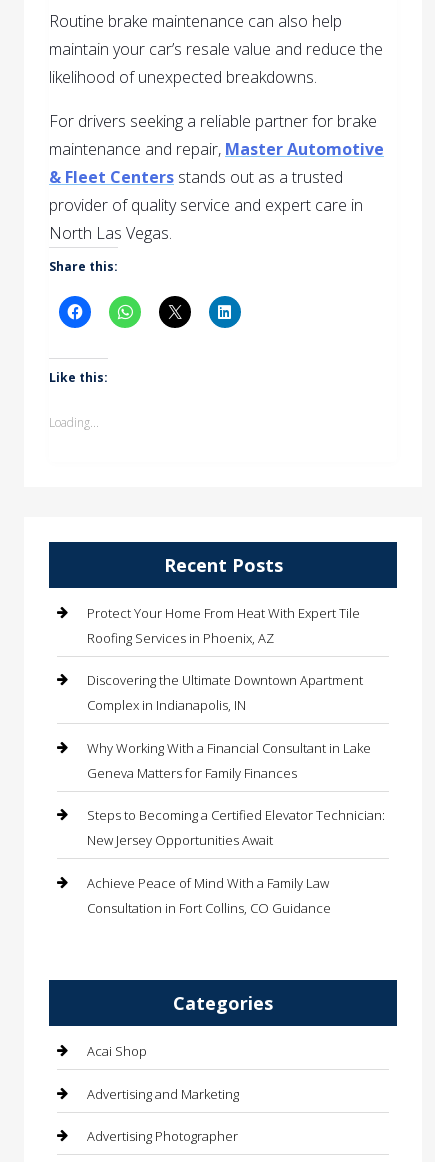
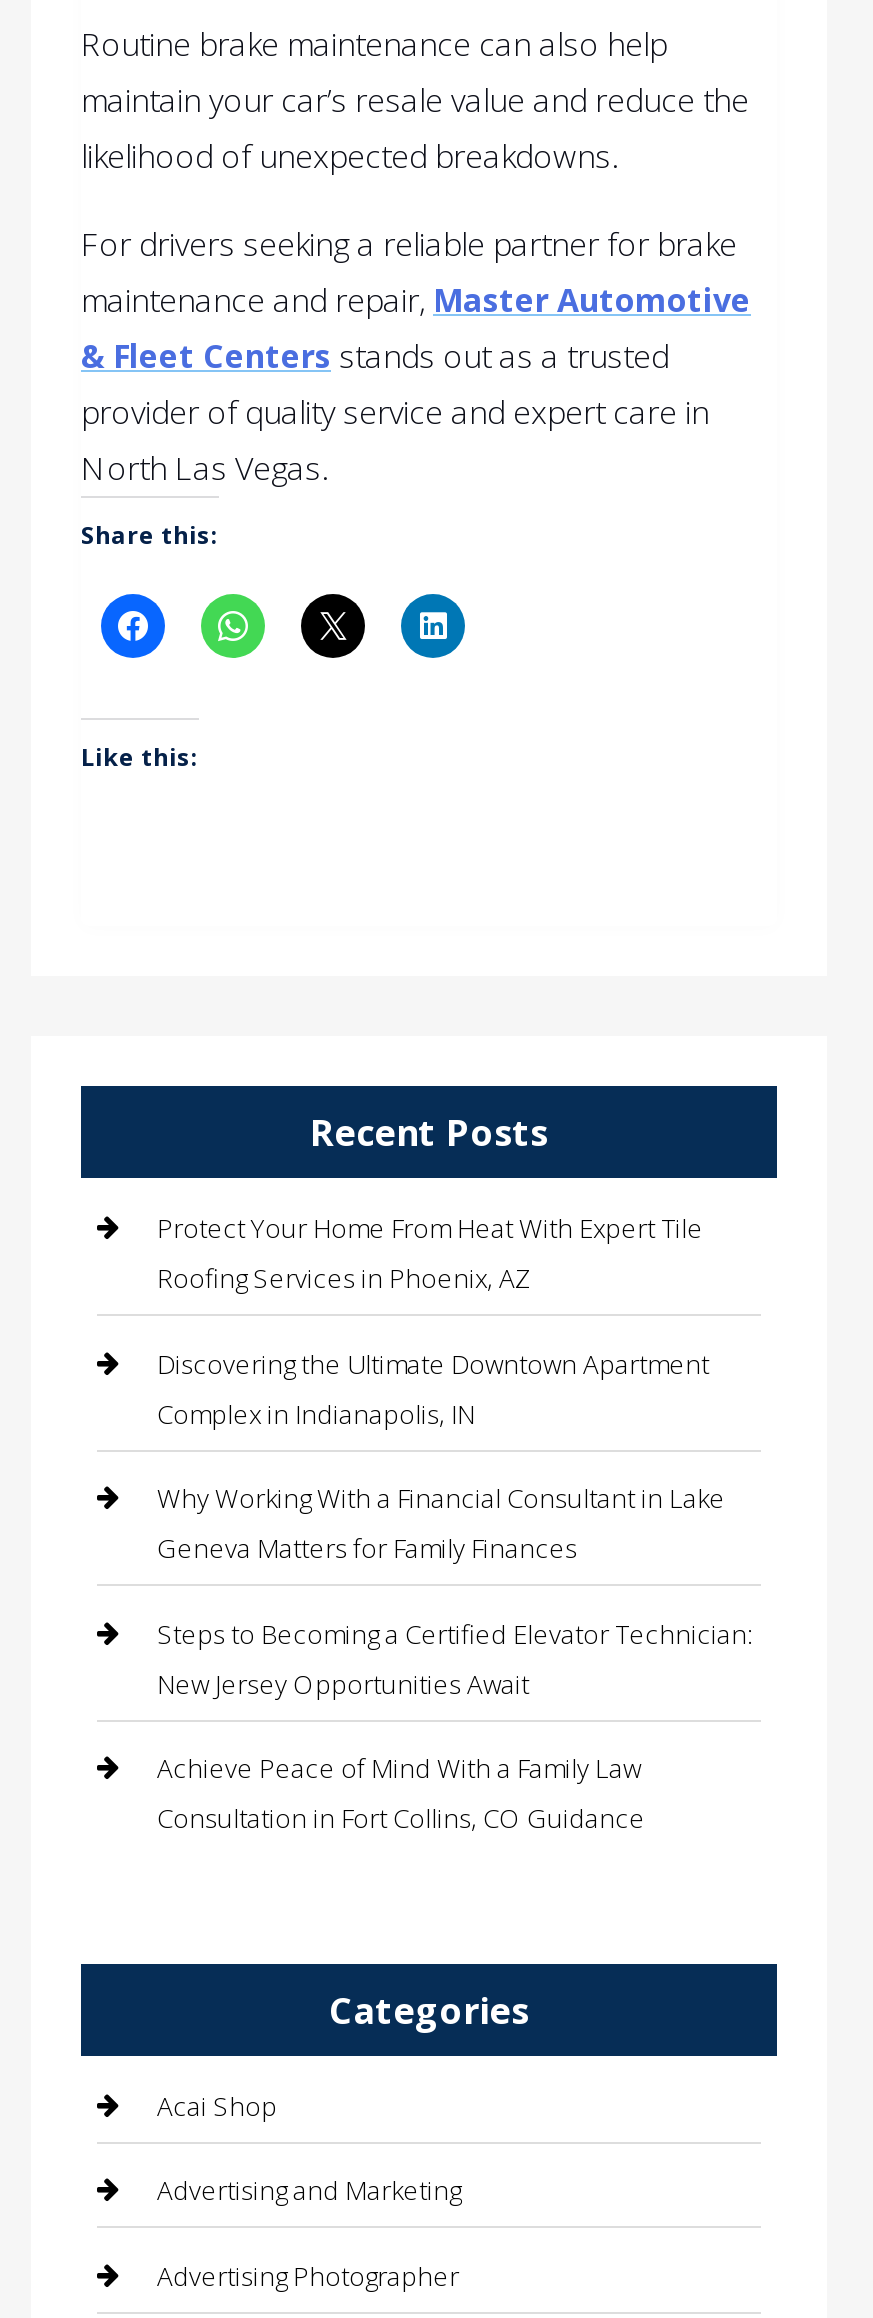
[49,414,99,431] Loading... -> none

